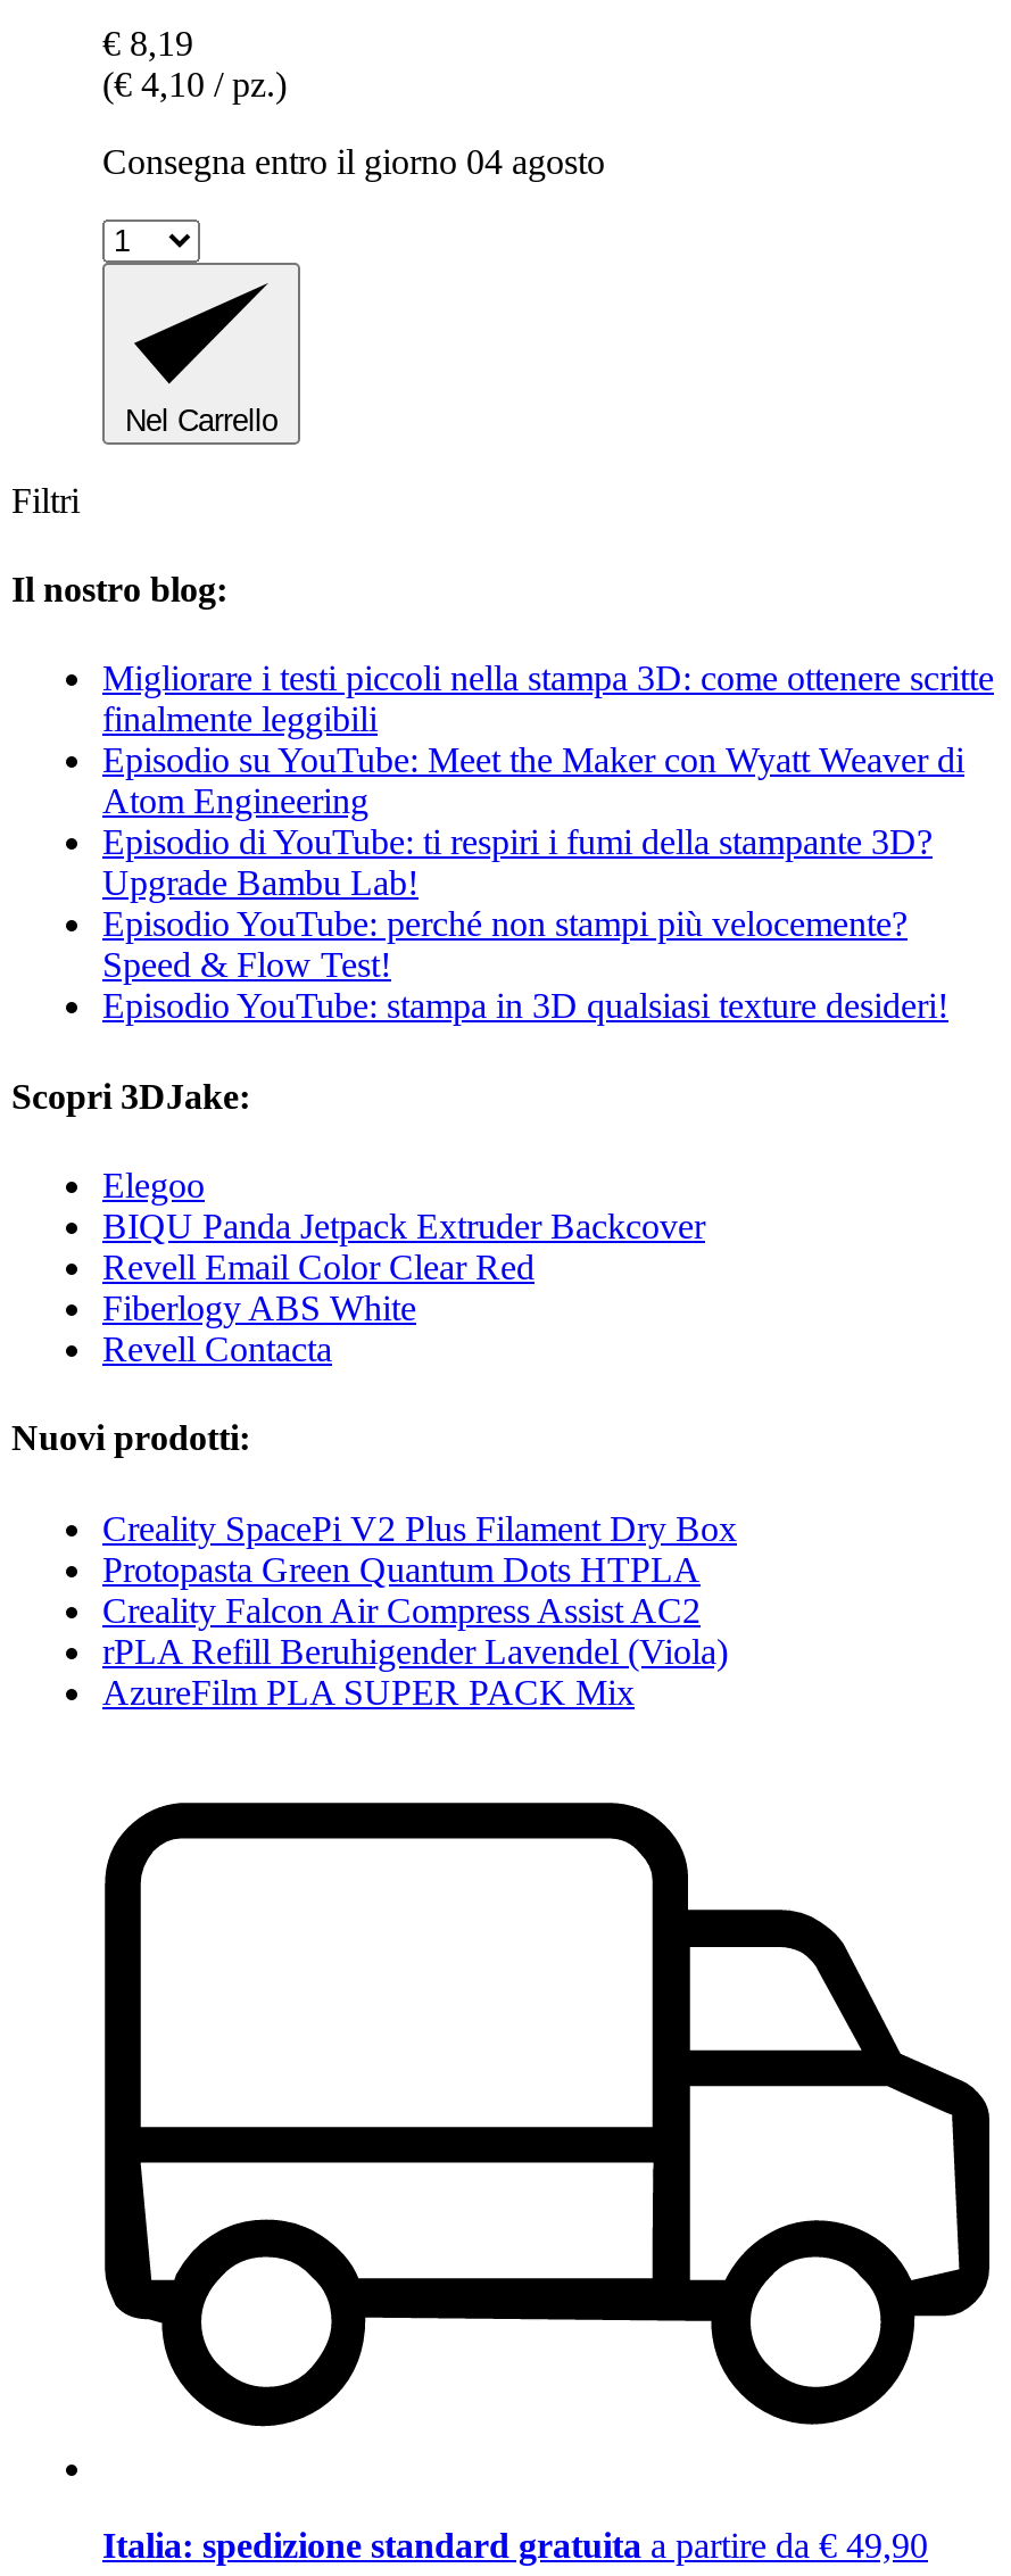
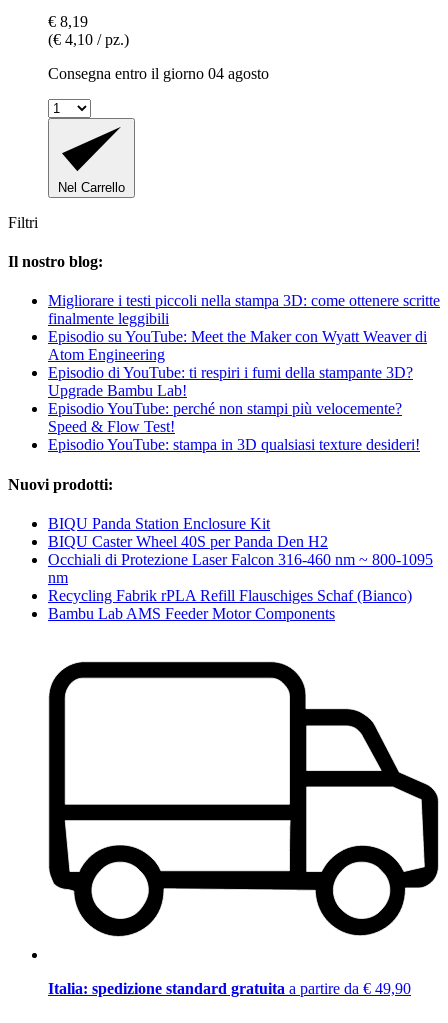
[11,1076,705,1368] Scopri 3DJake: | Elegoo | BIQU Panda Jetpack Extruder Backcover | Revell Email Color Clear Red | Fiberlogy ABS White | Revell Contacta -> none
moved [11,1419,250,1458] -> [8,476,113,493]: Nuovi prodotti:
[102,1508,737,1711] Creality SpacePi V2 Plus Filament Dry Box | Protopasta Green Quantum Dots HTPLA | Creality Falcon Air Compress Assist AC2 | rPLA Refill Beruhigender Lavendel (Viola) | AzureFilm PLA SUPER PACK Mix -> [48,515,433,622] BIQU Panda Station Enclosure Kit | BIQU Caster Wheel 40S per Panda Den H2 | Occhiali di Protezione Laser Falcon 316-460 nm ~ 800-1095 | nm | Recycling Fabrik rPLA Refill Flauschiges Schaf (Bianco) | Bambu Lab AMS Feeder Motor Components

